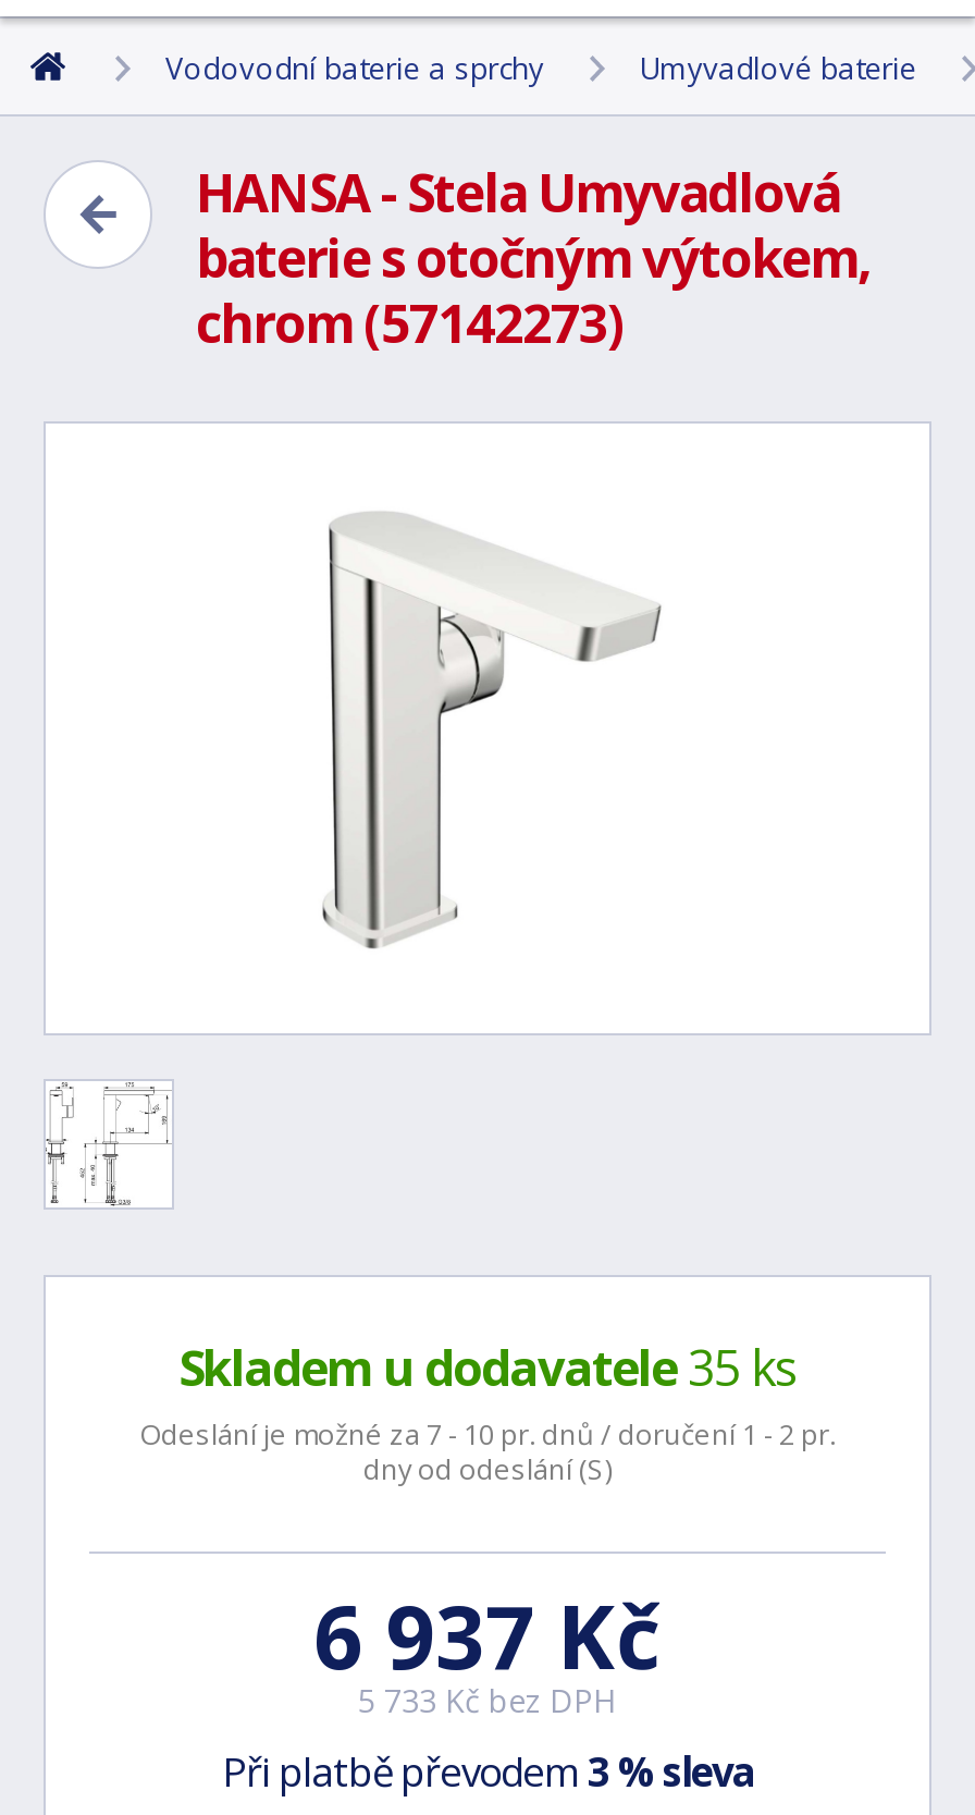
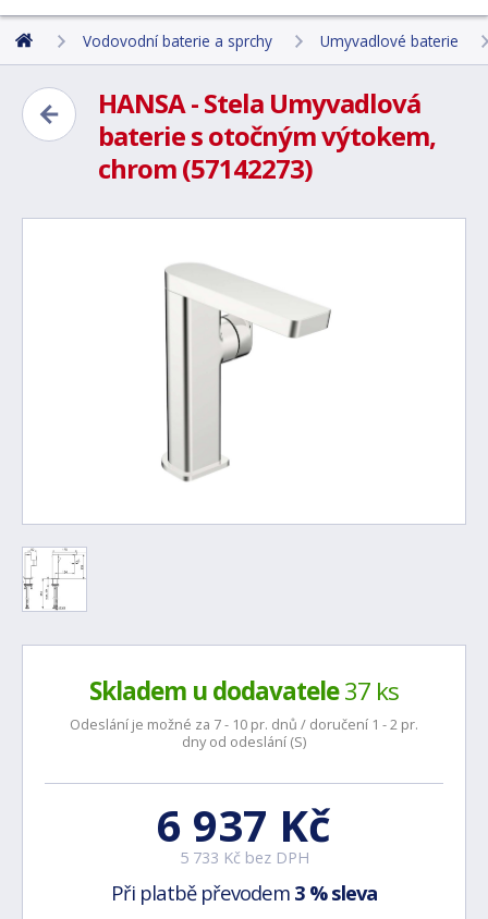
[178,1334,797,1401] Skladem u dodavatele 35 ks -> [89,674,399,708] Skladem u dodavatele 37 ks

